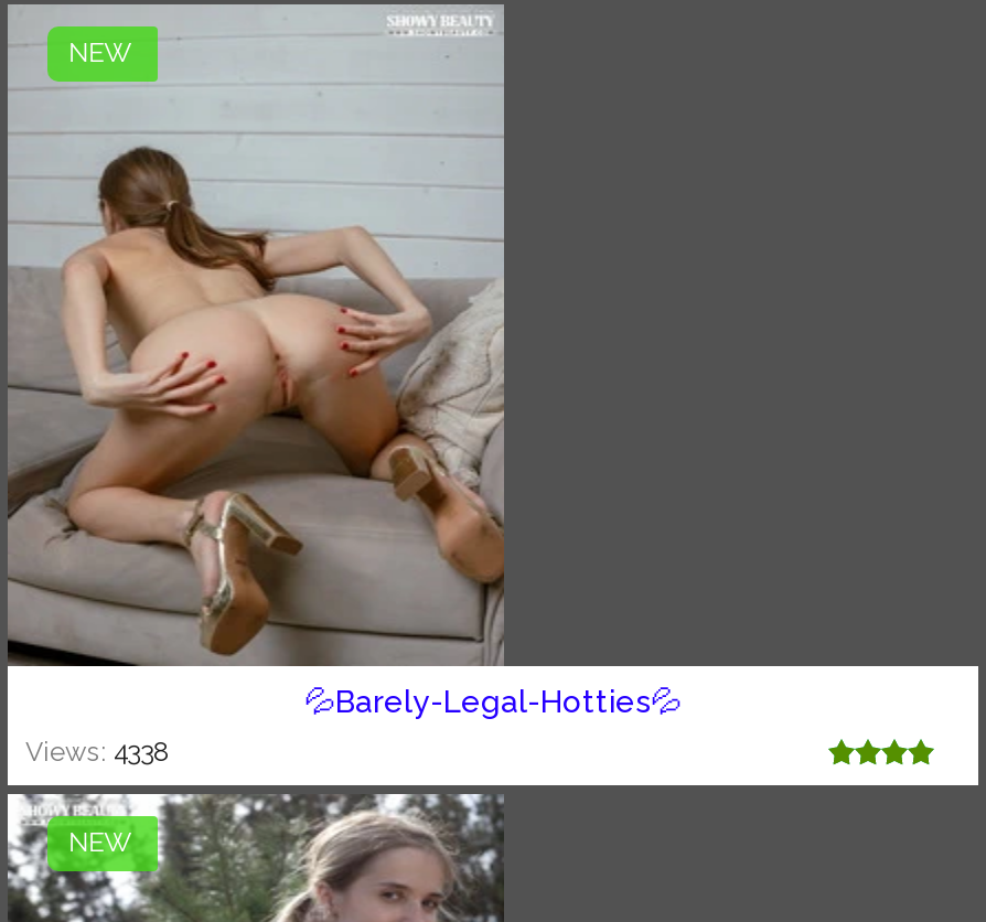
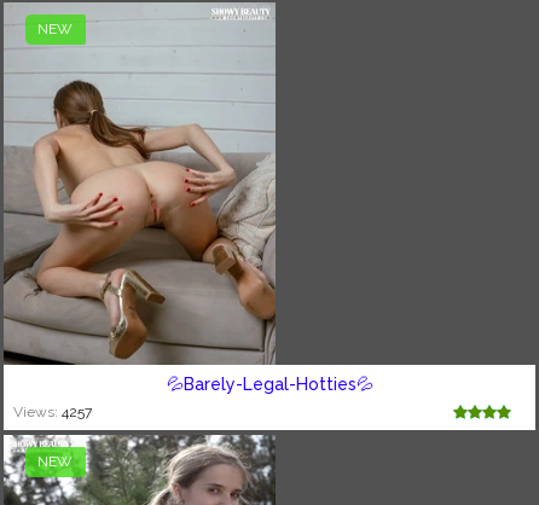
[25,737,169,768] Views: 4338 -> [13,404,92,420] Views: 4257

